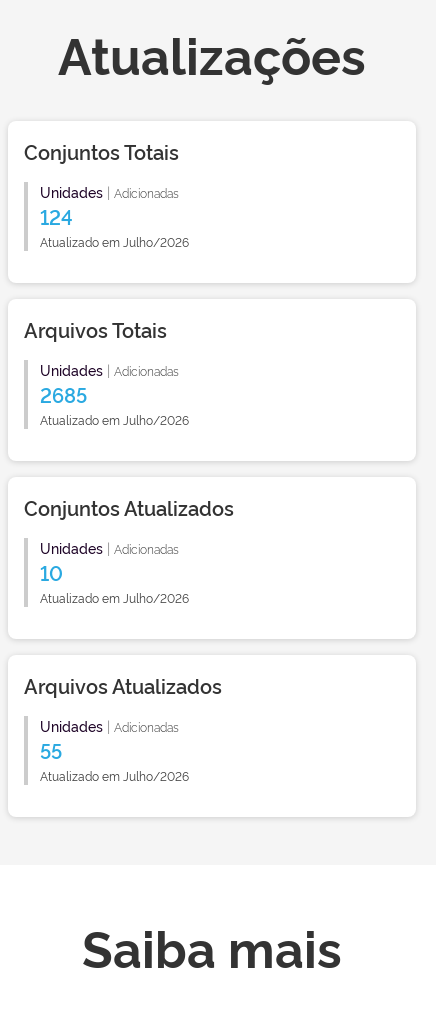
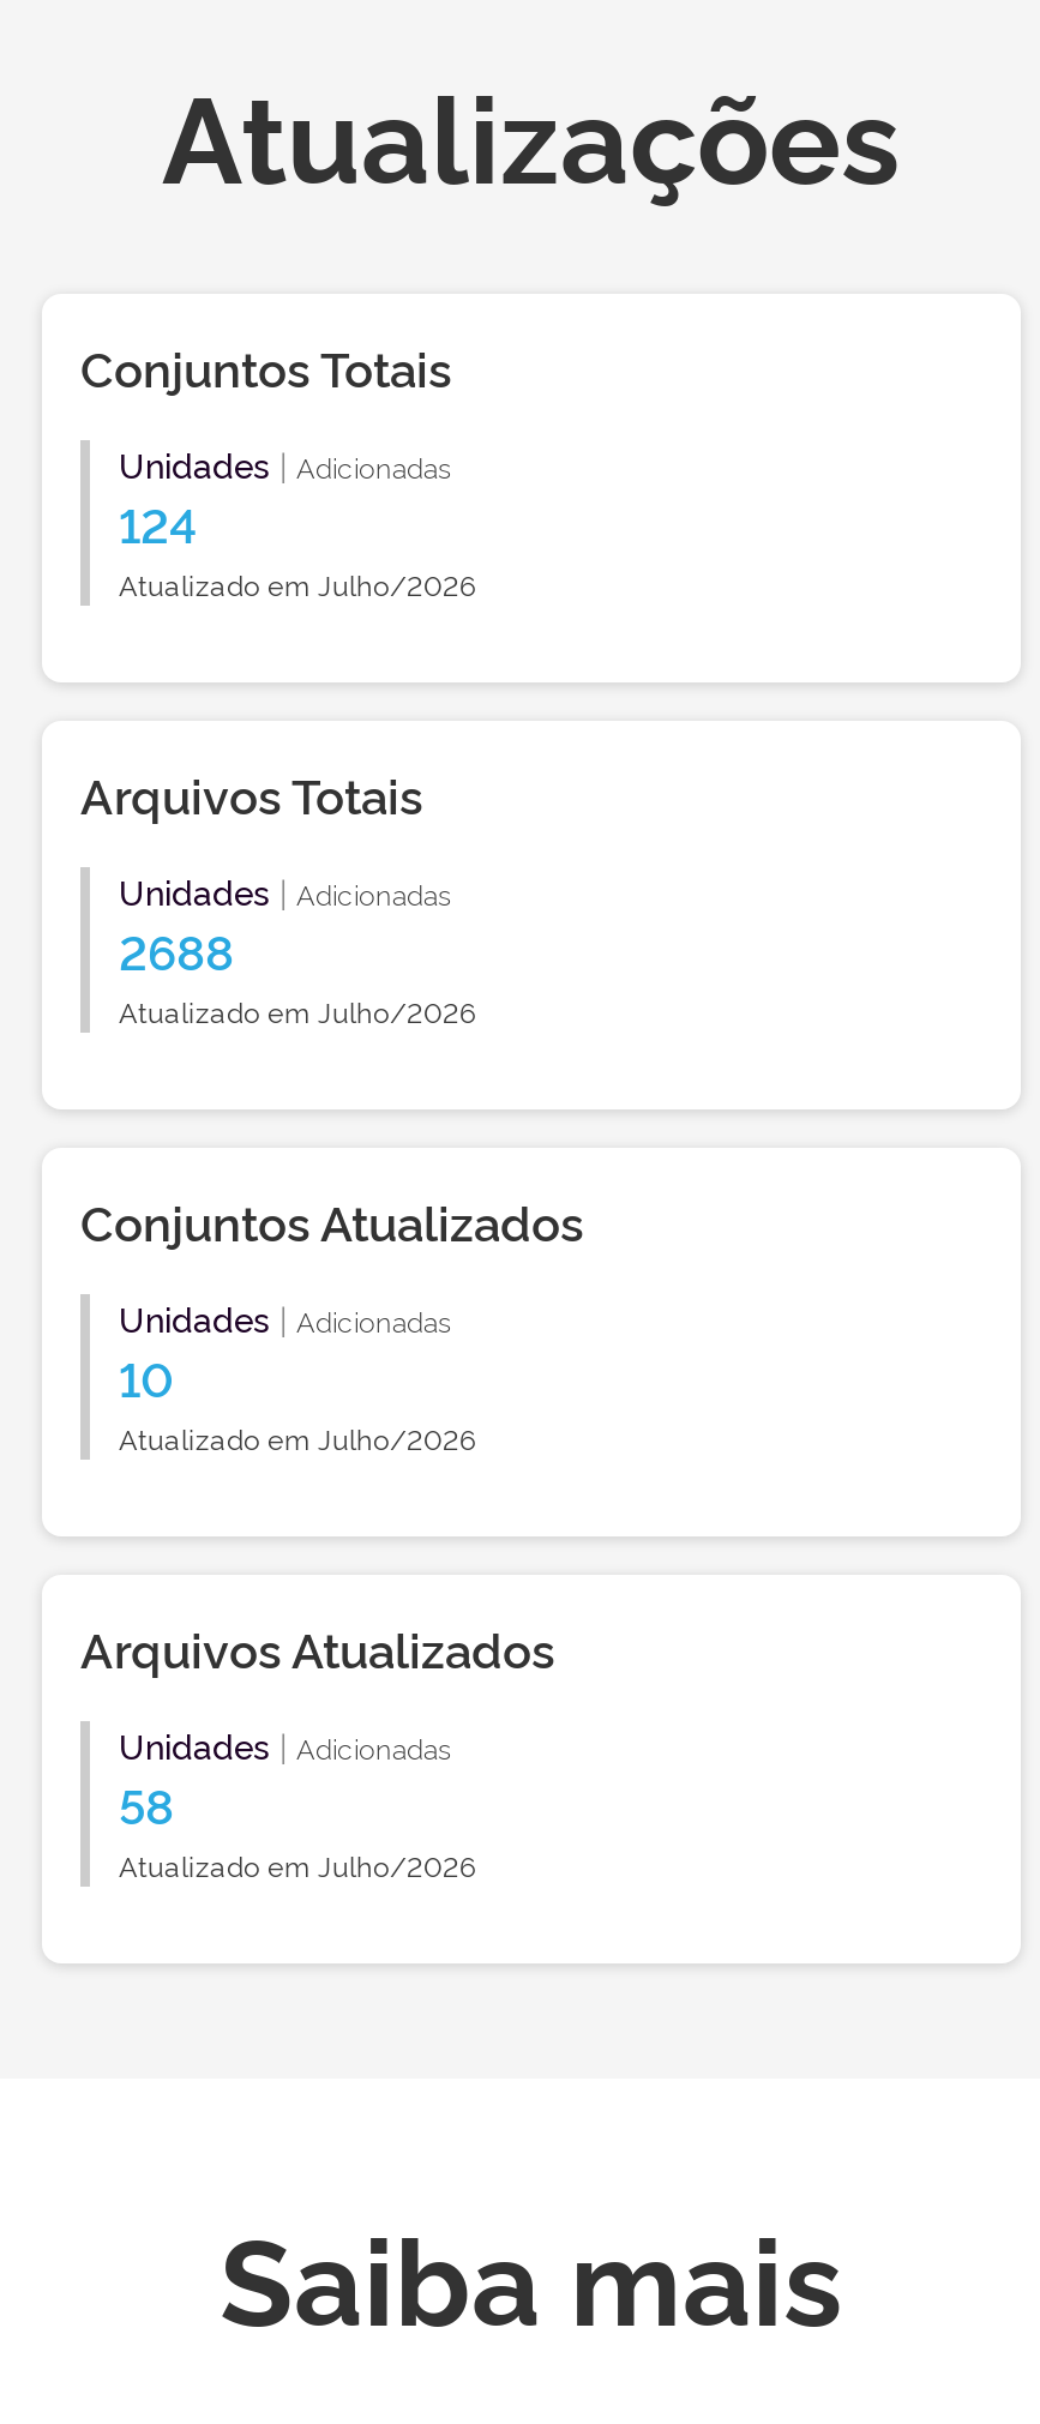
[40,379,87,407] 2685 -> [119,914,234,981] 2688
[40,735,62,763] 55 -> [119,1768,174,1835] 58

